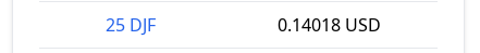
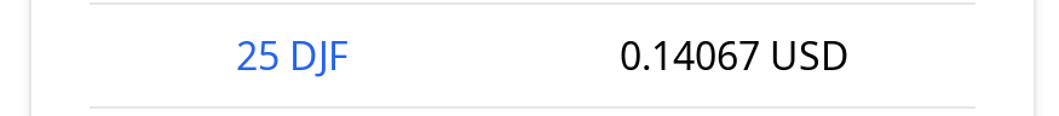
[278,13,381,37] 0.14018 USD -> [620,29,850,82] 0.14067 USD

